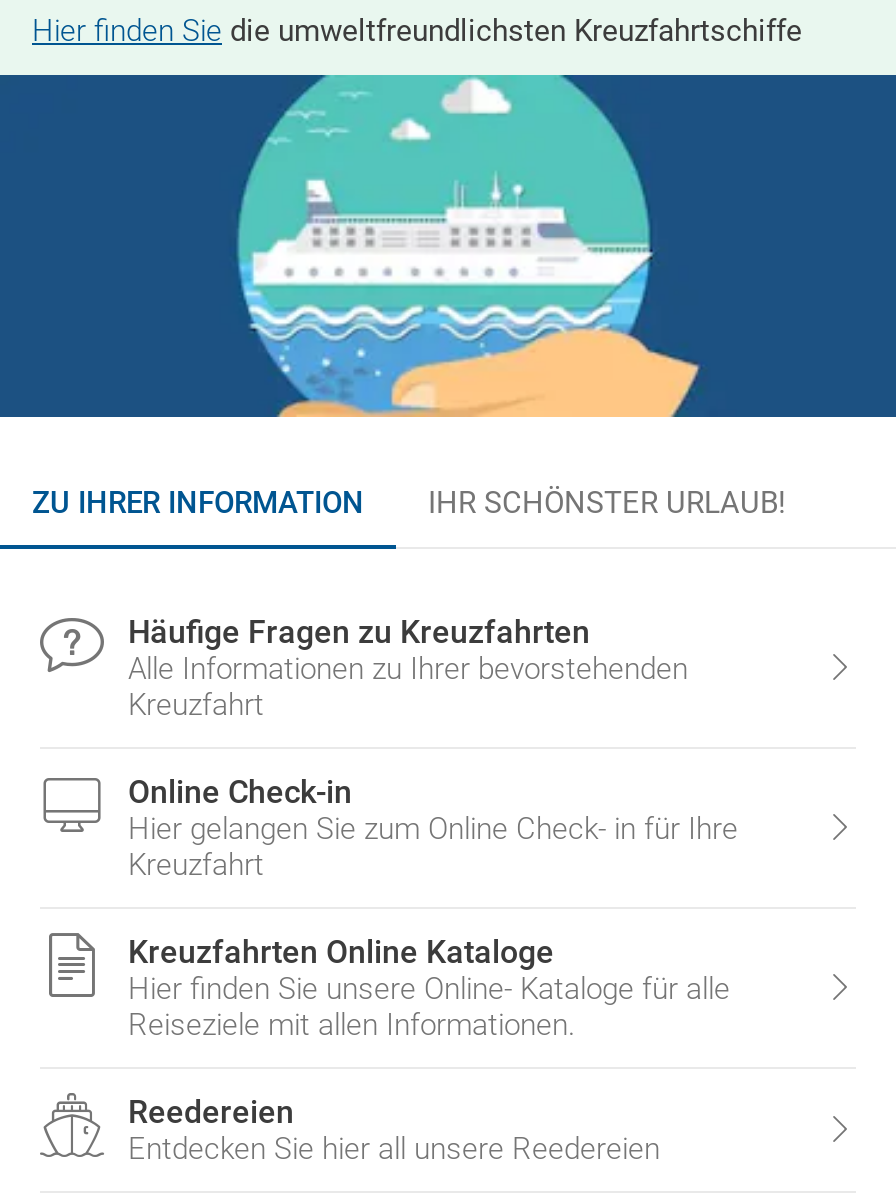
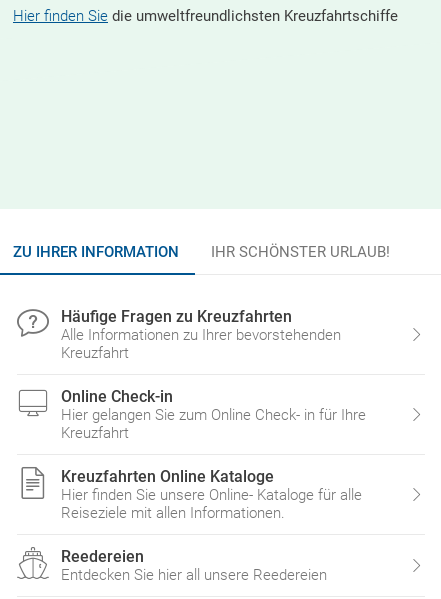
[6,73,890,419] [image] -> none

